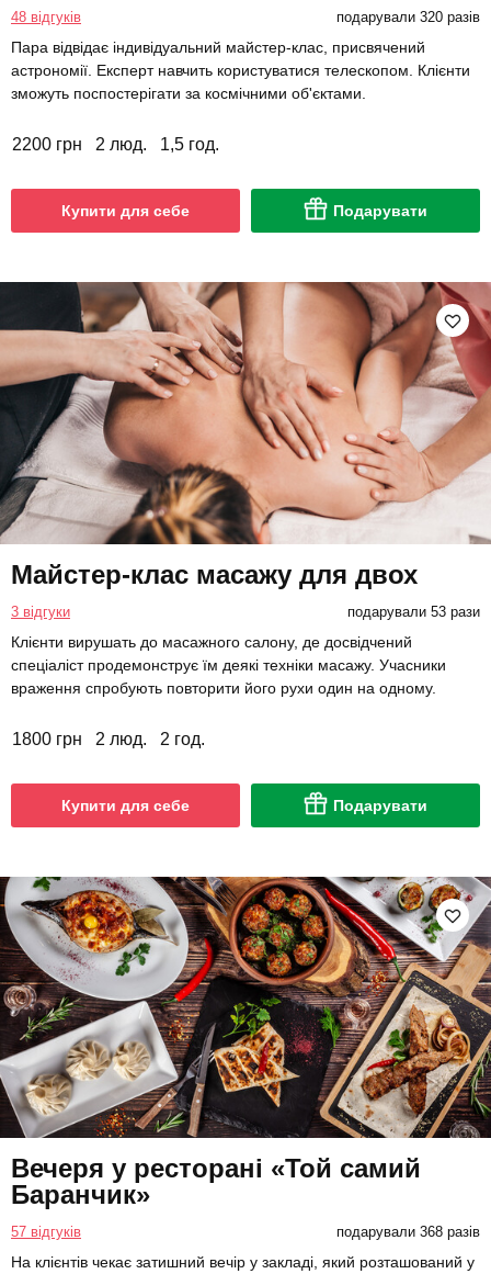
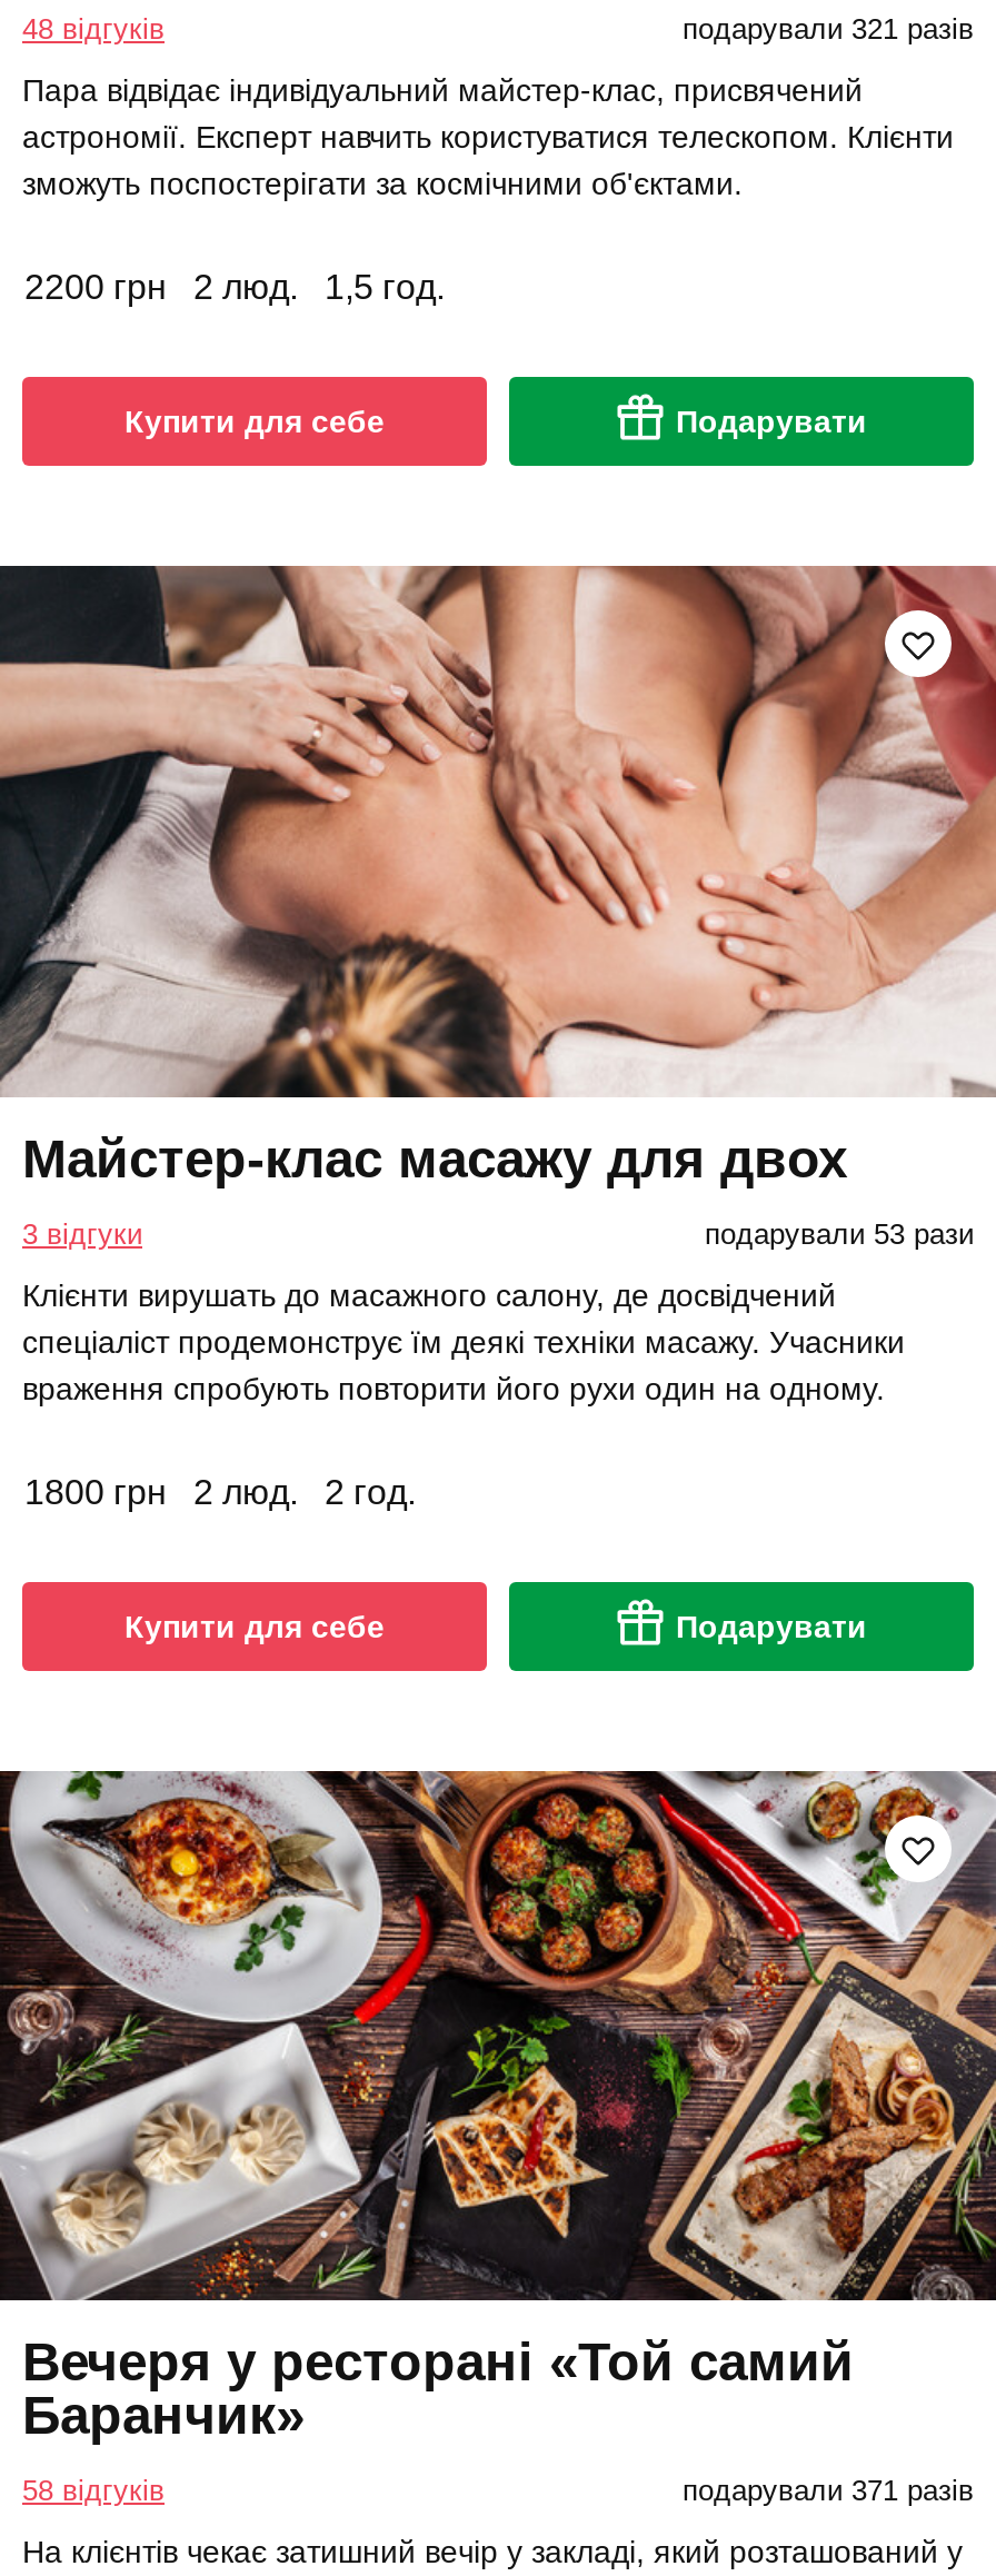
[336,9,480,25] подарували 320 разів -> [683,12,974,46] подарували 321 разів
[11,1223,81,1240] 57 відгуків -> [22,2473,165,2507] 58 відгуків
[336,1223,480,1240] подарували 368 разів -> [683,2473,974,2507] подарували 371 разів

